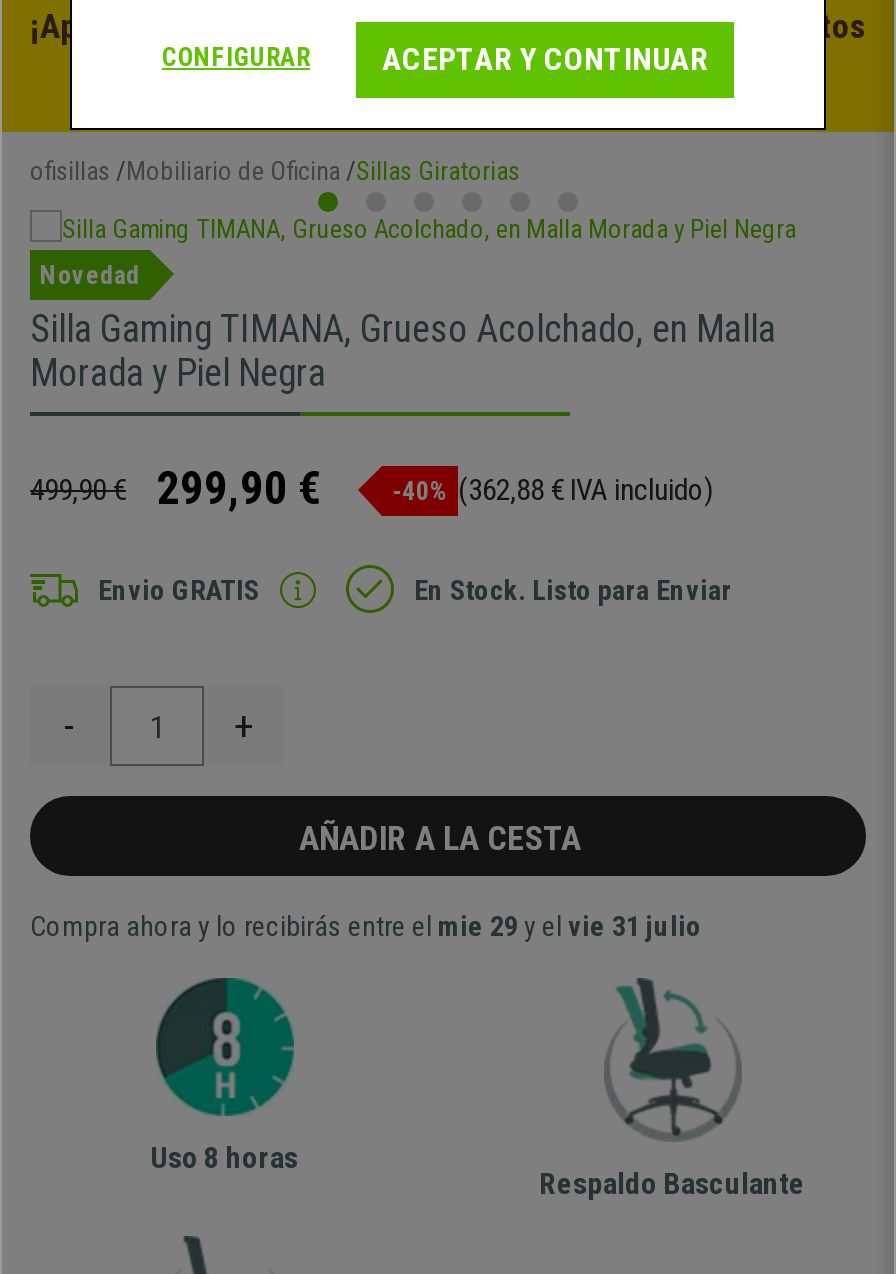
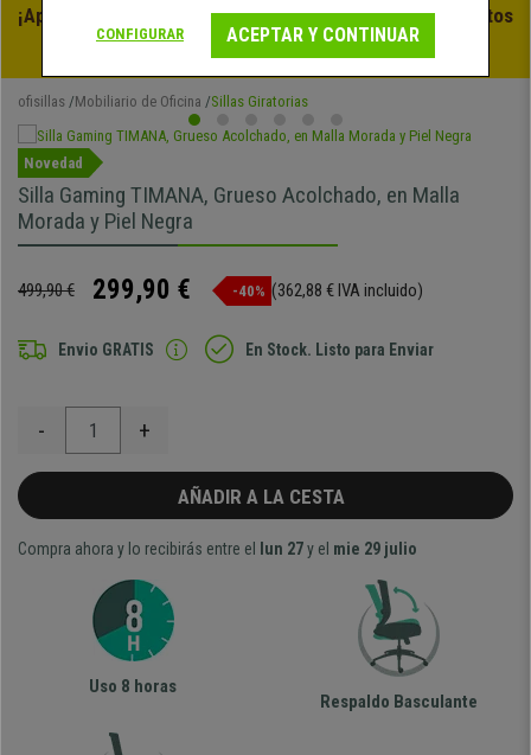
[30,910,702,942] Compra ahora y lo recibirás entre el mie 29 y el vie 31 julio -> [18,539,417,558] Compra ahora y lo recibirás entre el lun 27 y el mie 29 julio

